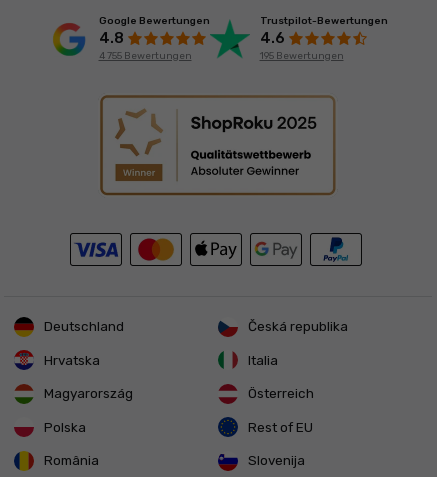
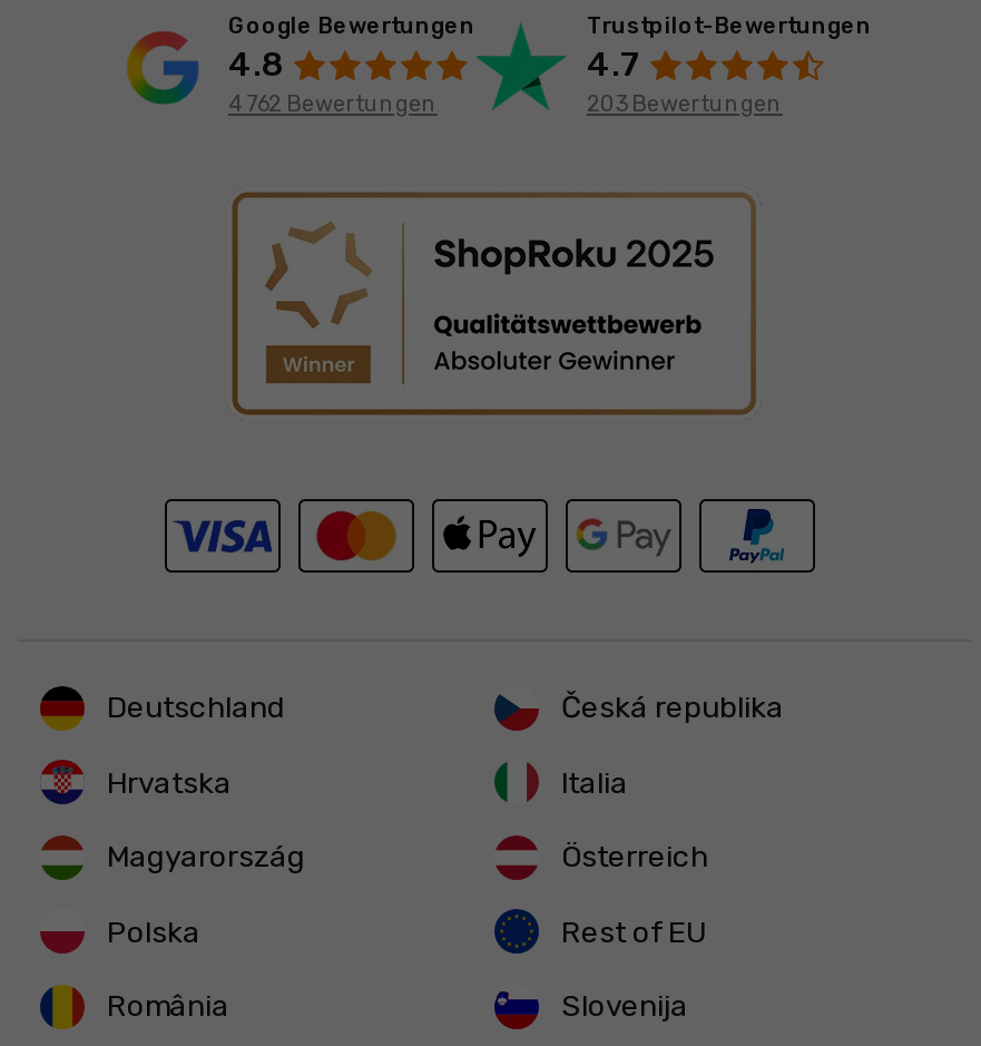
[259,29,284,47] 4.6 -> [587,46,640,86] 4.7
[98,50,191,62] 4 755 Bewertungen -> [228,92,438,119] 4 762 Bewertungen
[259,50,343,62] 195 Bewertungen -> [587,92,783,119] 203 Bewertungen

